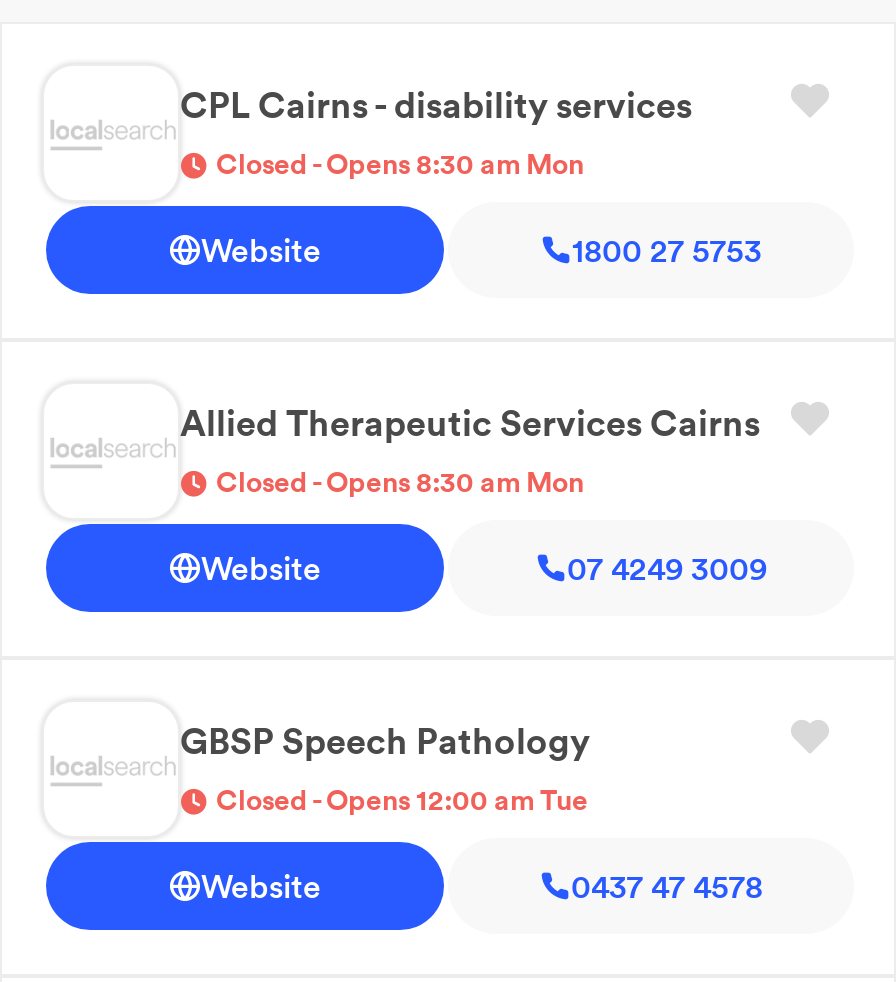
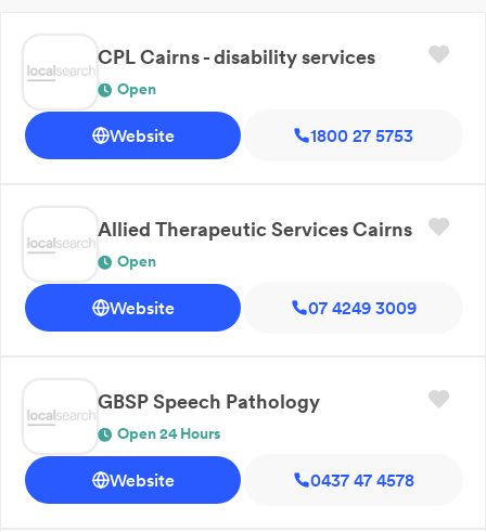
[216,146,584,182] Closed - Opens 8:30 am Mon -> [117,79,156,99] Open
[216,464,584,500] Closed - Opens 8:30 am Mon -> [117,251,156,271] Open
[216,782,588,818] Closed - Opens 12:00 am Tue -> [117,424,220,443] Open 24 Hours

